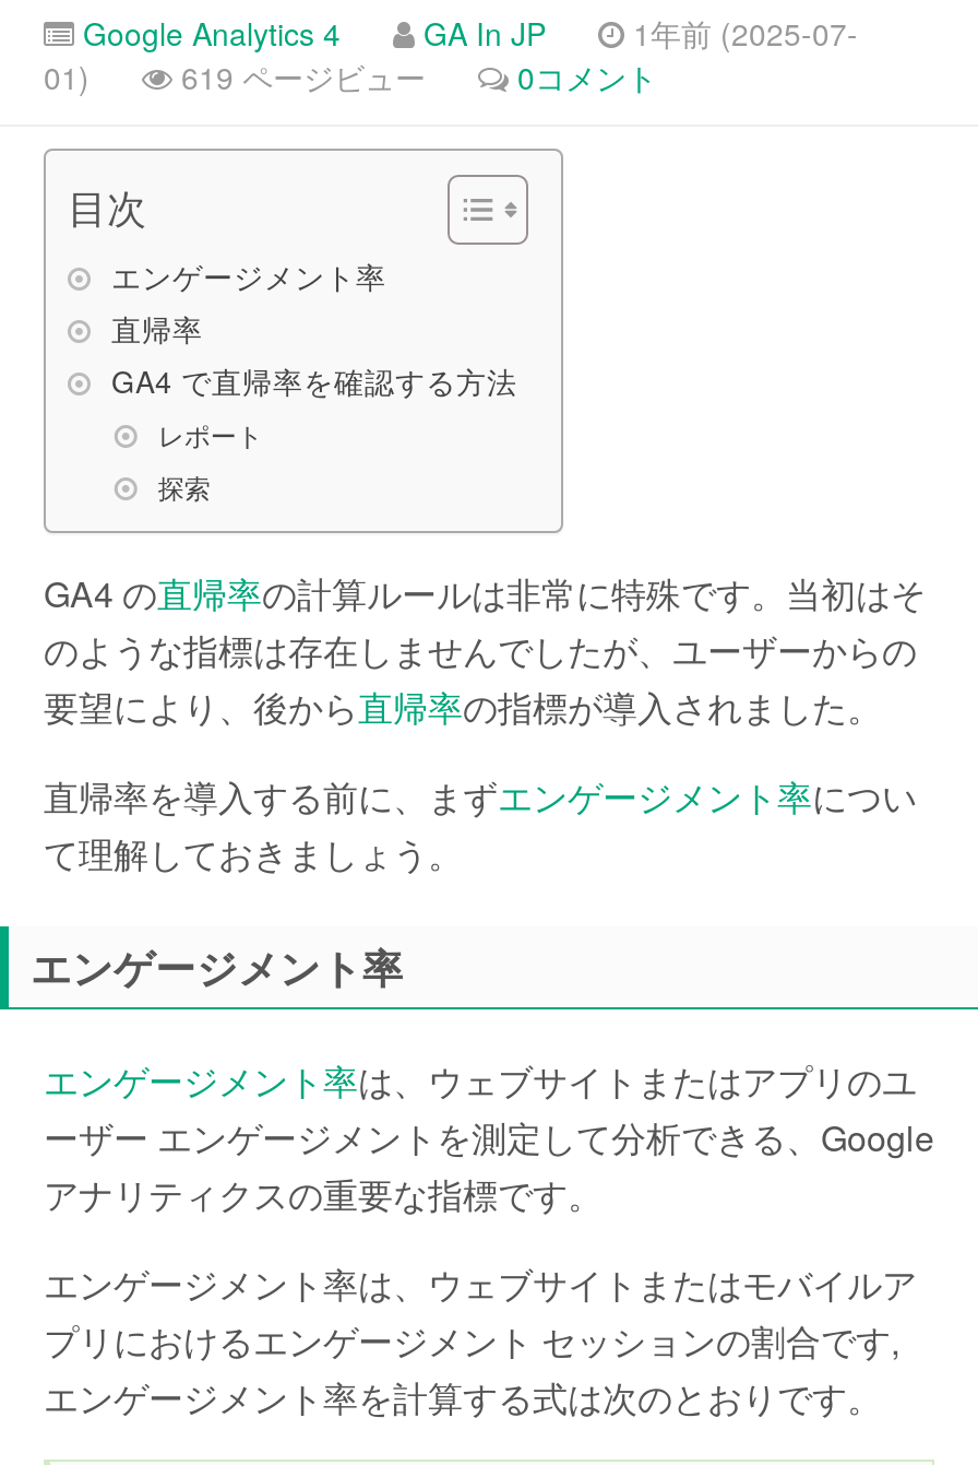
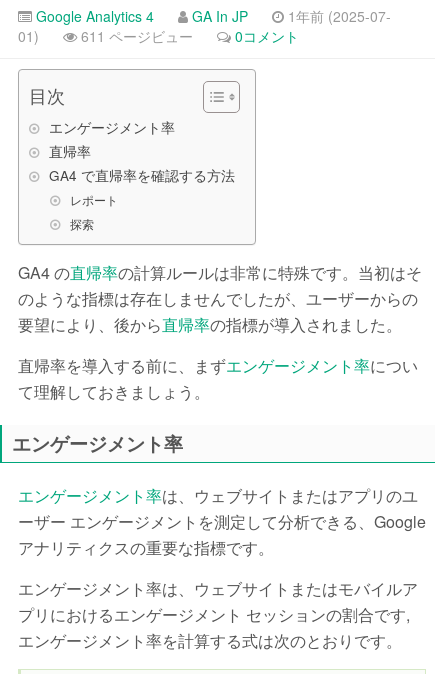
[172,55,426,98] 619 ページビュー -> [77,26,193,46] 611 ページビュー

